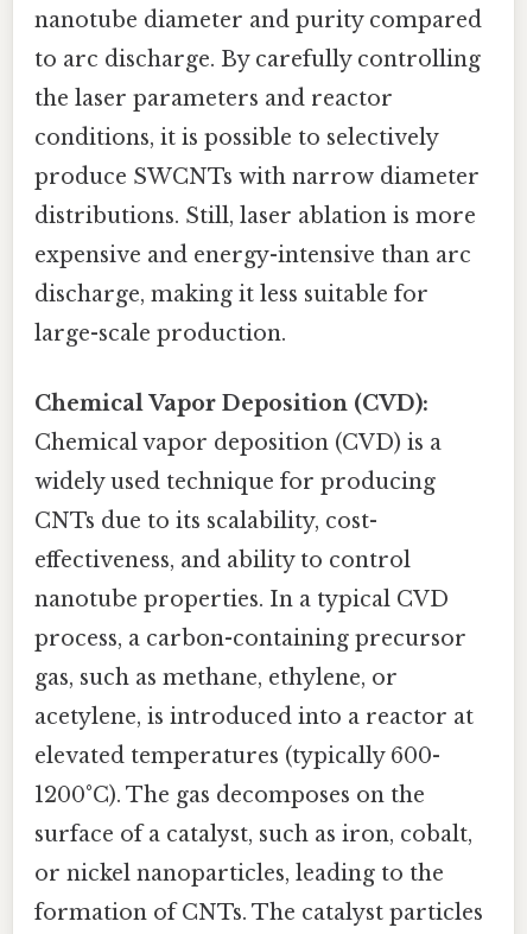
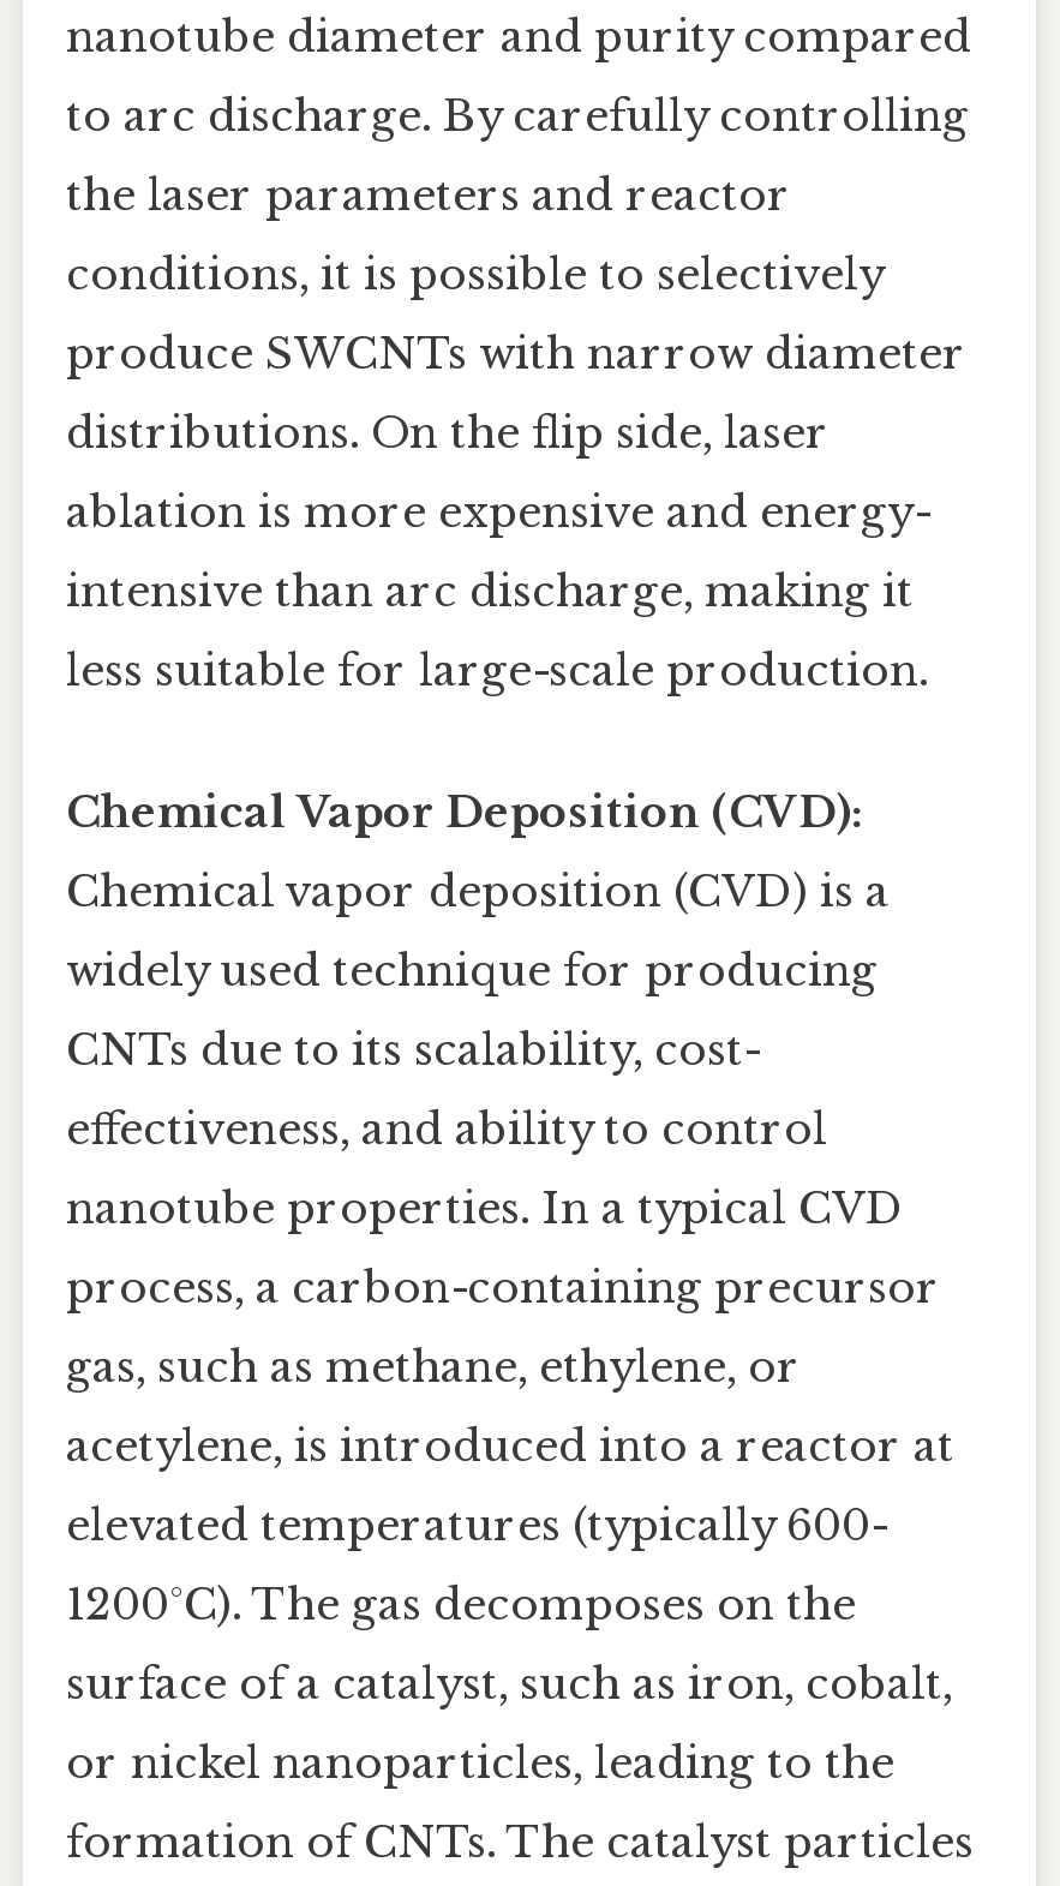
[34,203,476,229] distributions. Still, laser ablation is more -> [66,407,830,460] distributions. On the flip side, laser
[34,242,471,268] expensive and energy-intensive than arc -> [66,486,930,539] ablation is more expensive and energy-
[34,281,428,307] discharge, making it less suitable for -> [66,565,914,618] intensive than arc discharge, making it
[34,320,286,346] large-scale production. -> [66,644,928,697] less suitable for large-scale production.

